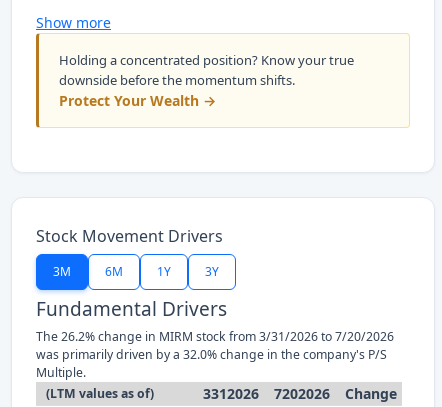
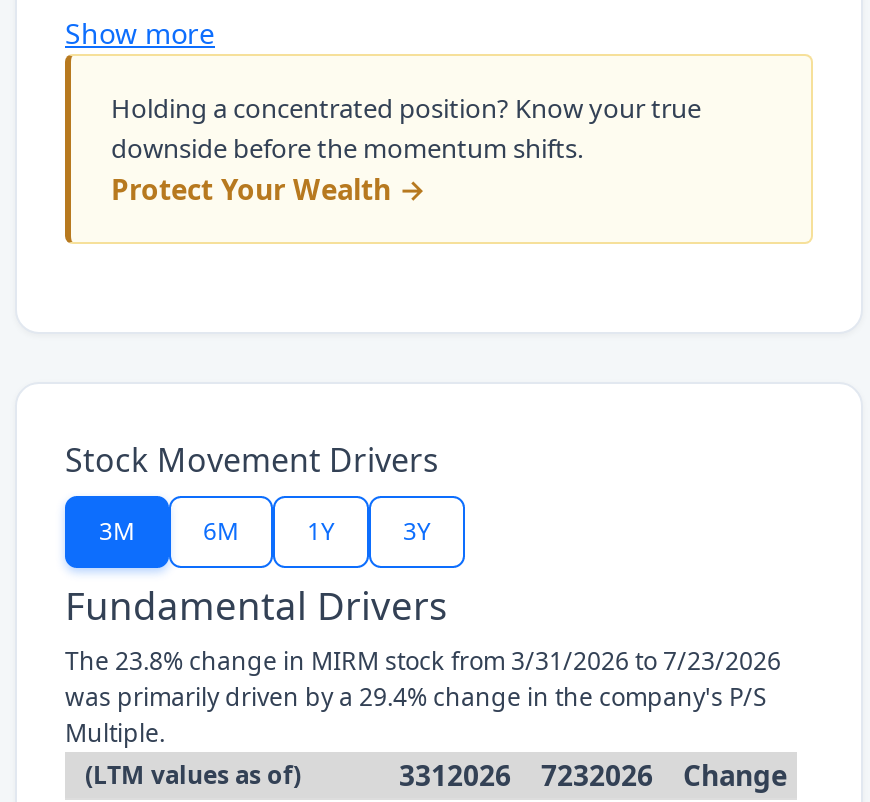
[36,328,394,345] The 26.2% change in MIRM stock from 3/31/2026 to 7/20/2026 -> [65,644,781,678] The 23.8% change in MIRM stock from 3/31/2026 to 7/23/2026
[36,346,387,363] was primarily driven by a 32.0% change in the company's P/S -> [65,680,767,714] was primarily driven by a 29.4% change in the company's P/S
[203,384,397,403] 3312026 7202026 Change -> [399,756,787,794] 3312026 7232026 Change

